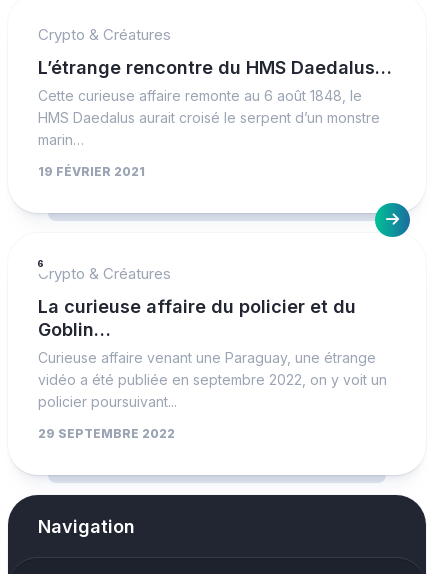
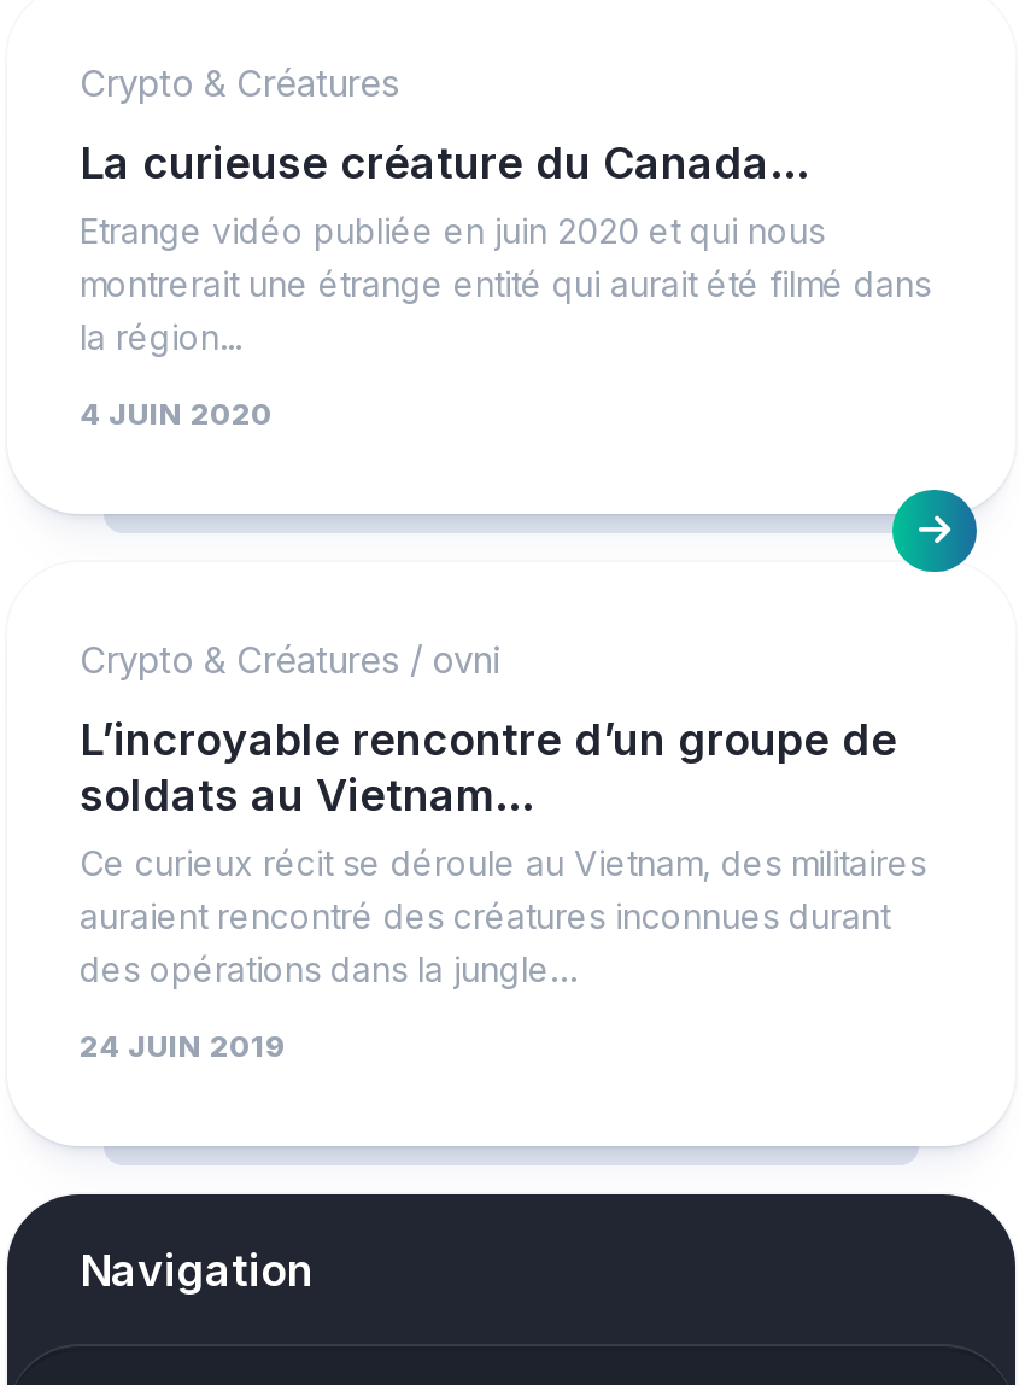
[38,57,392,148] L’étrange rencontre du HMS Daedalus… | Cette curieuse affaire remonte au 6 août 1848, le | HMS Daedalus aurait croisé le serpent d’un monstre | marin… -> [80,137,931,357] La curieuse créature du Canada… | Etrange vidéo publiée en juin 2020 et qui nous | montrerait une étrange entité qui aurait été filmé dans | la région...
[38,164,145,179] 19 FÉVRIER 2021 -> [80,395,273,431] 4 JUIN 2020
[36,258,171,283] 6 | Crypto & Créatures -> [80,637,499,682] Crypto & Créatures / ovni
[38,296,387,410] La curieuse affaire du policier et du | Goblin… | Curieuse affaire venant une Paraguay, une étrange | vidéo a été publiée en septembre 2022, on y voit un | policier poursuivant... -> [80,714,926,989] L’incroyable rencontre d’un groupe de | soldats au Vietnam… | Ce curieux récit se déroule au Vietnam, des militaires | auraient rencontré des créatures inconnues durant | des opérations dans la jungle…
[38,426,175,441] 29 SEPTEMBRE 2022 -> [80,1027,287,1064] 24 JUIN 2019

